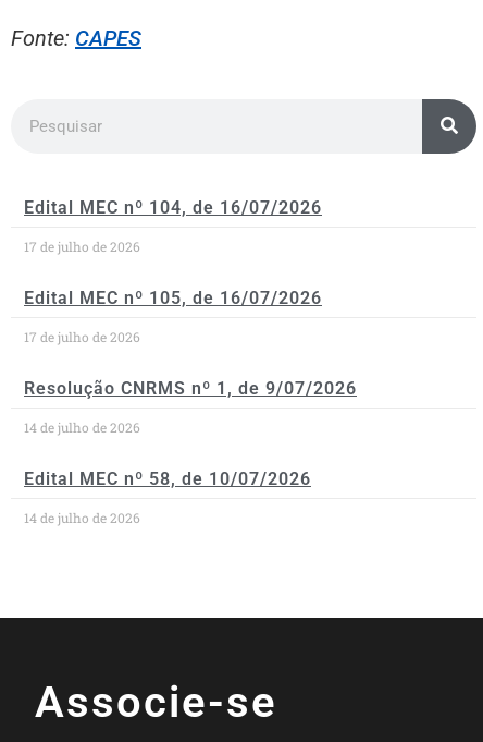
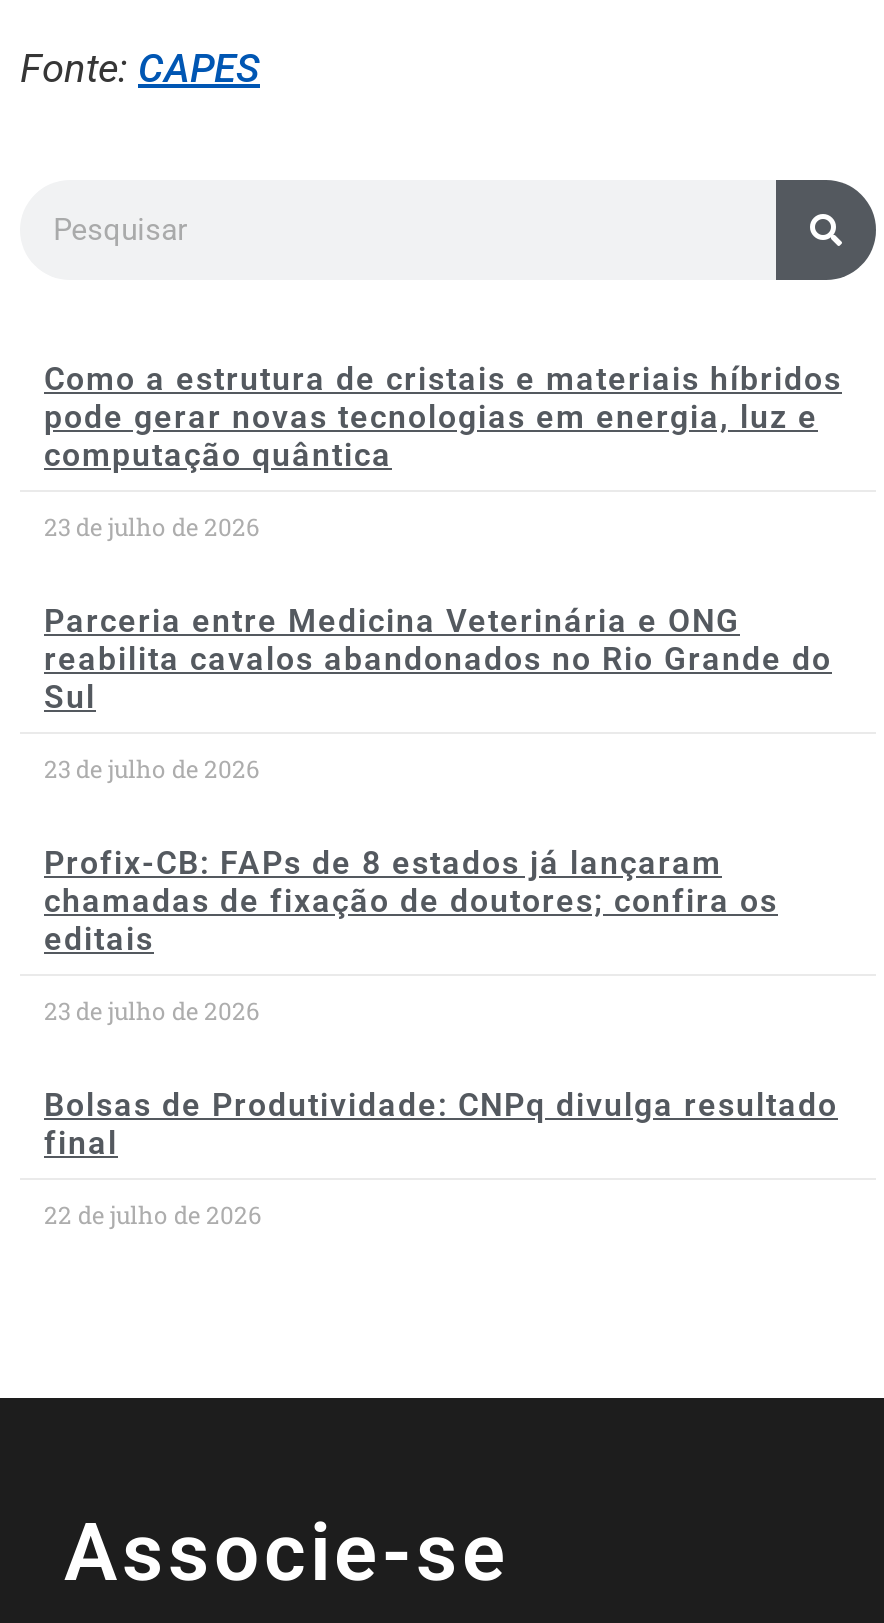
[24,197,322,217] Edital MEC nº 104, de 16/07/2026 -> [44,361,842,475] Como a estrutura de cristais e materiais híbridos | pode gerar novas tecnologias em energia, luz e | computação quântica
[24,237,140,254] 17 de julho de 2026 -> [44,511,260,543] 23 de julho de 2026
[24,287,322,308] Edital MEC nº 105, de 16/07/2026 -> [44,603,832,717] Parceria entre Medicina Veterinária e ONG | reabilita cavalos abandonados no Rio Grande do | Sul
[24,327,140,345] 17 de julho de 2026 -> [44,753,260,785] 23 de julho de 2026
[24,378,357,398] Resolução CNRMS nº 1, de 9/07/2026 -> [44,845,778,959] Profix-CB: FAPs de 8 estados já lançaram | chamadas de fixação de doutores; confira os | editais
[24,418,140,435] 14 de julho de 2026 -> [44,995,260,1027] 23 de julho de 2026
[24,468,311,489] Edital MEC nº 58, de 10/07/2026 -> [44,1087,838,1163] Bolsas de Produtividade: CNPq divulga resultado | final
[24,508,140,526] 14 de julho de 2026 -> [44,1199,262,1231] 22 de julho de 2026

